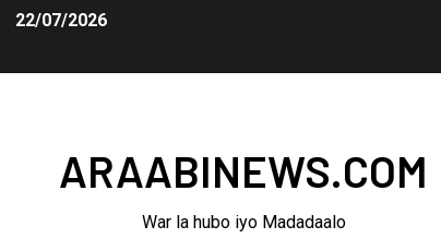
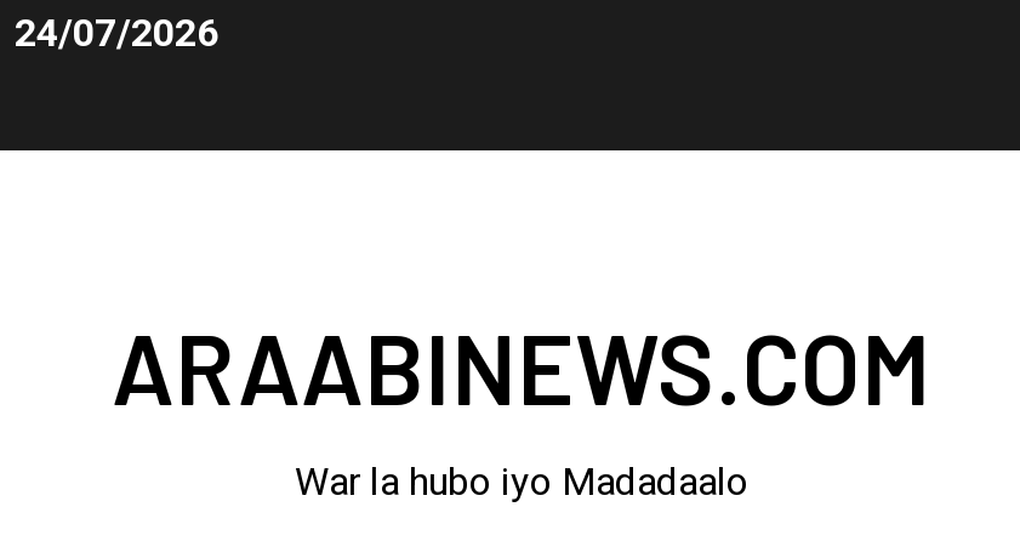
[15,10,107,31] 22/07/2026 -> [15,10,218,57] 24/07/2026

